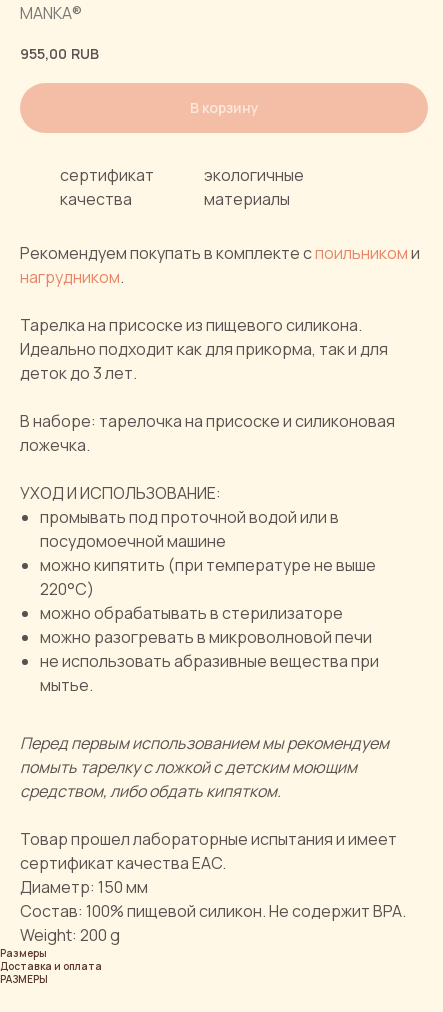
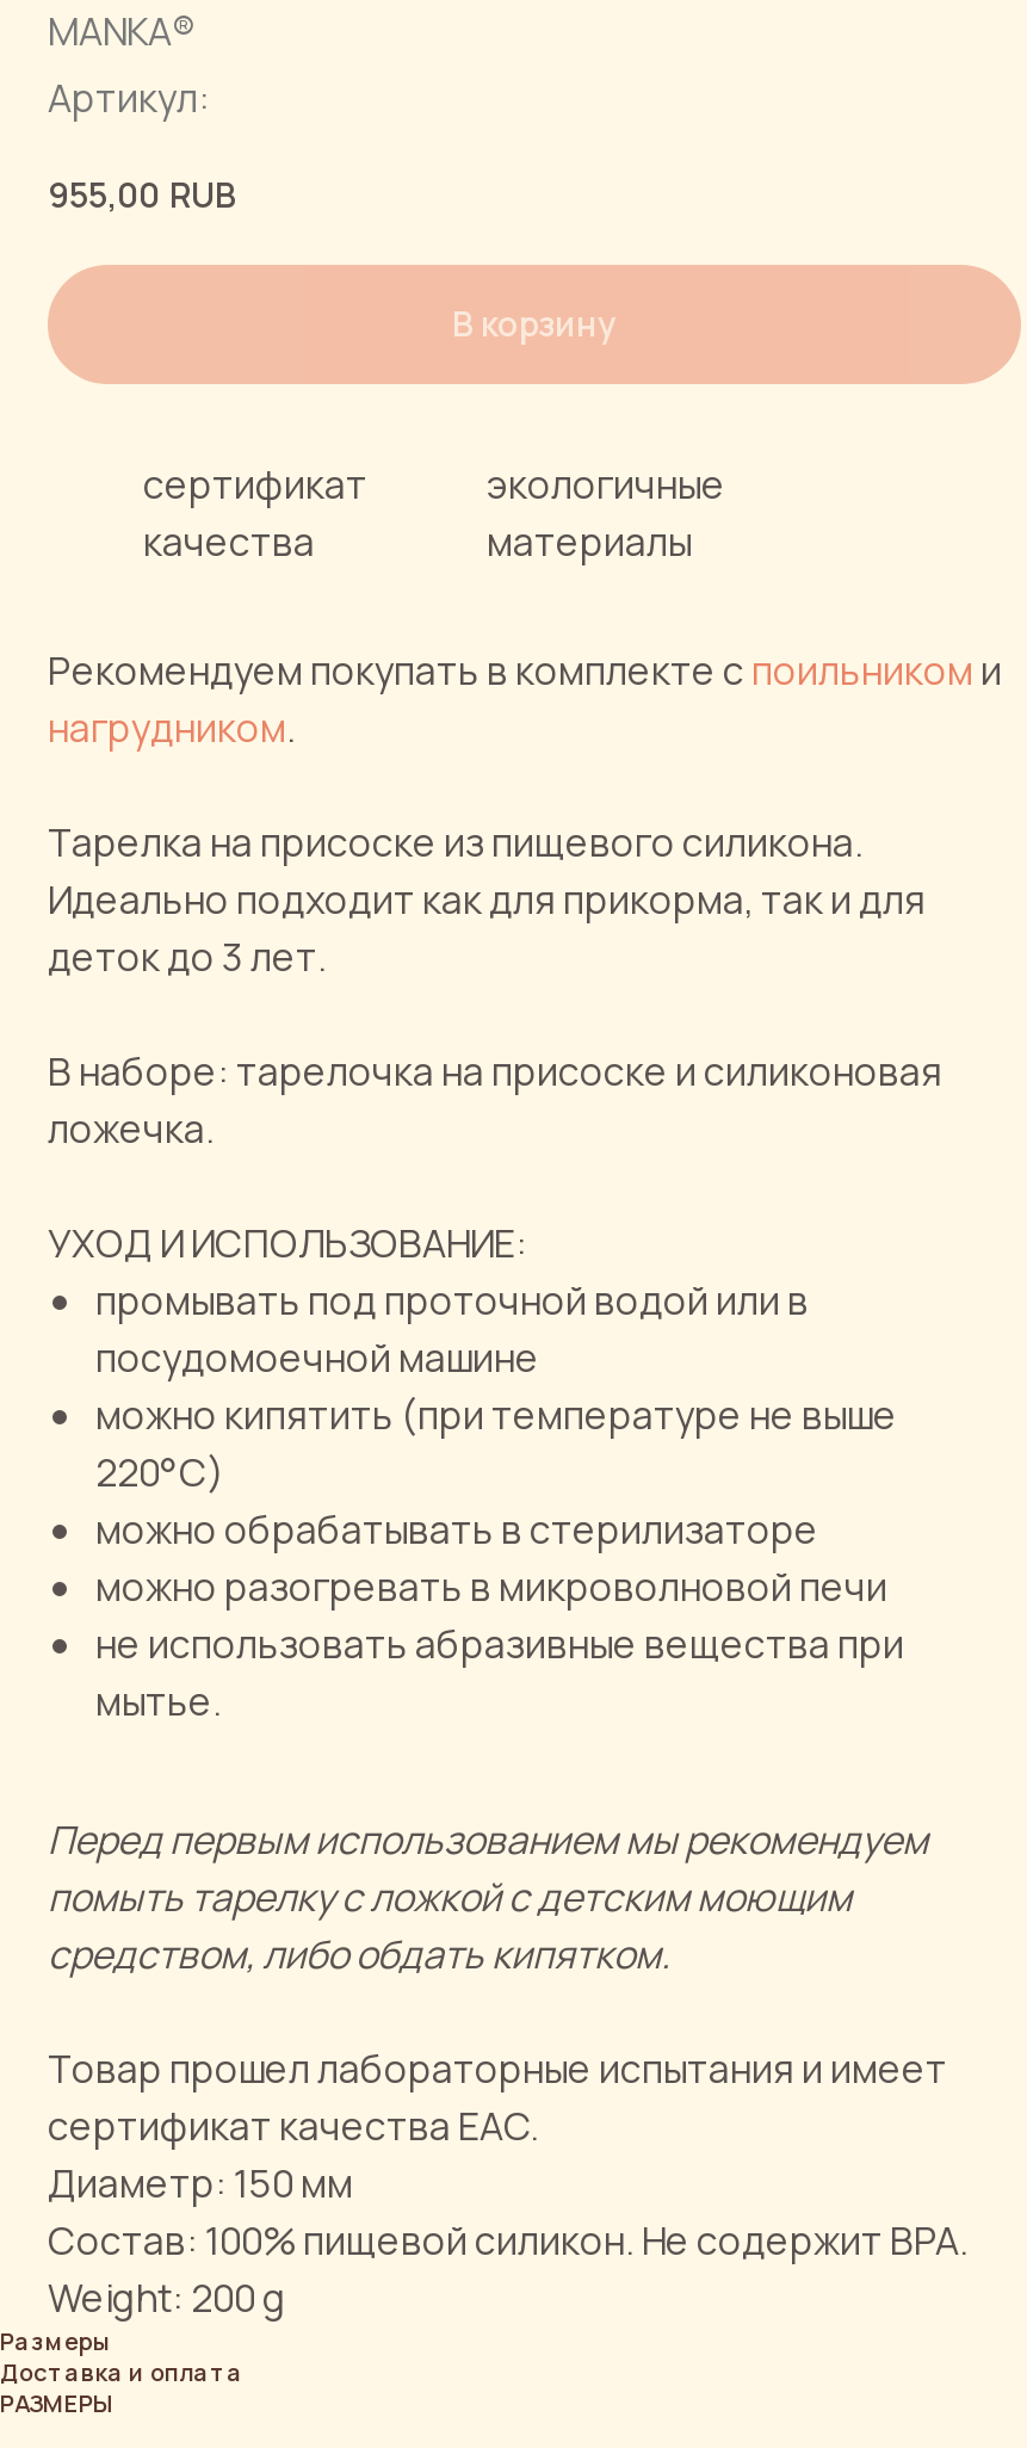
none -> [48,72,210,124] Артикул:

